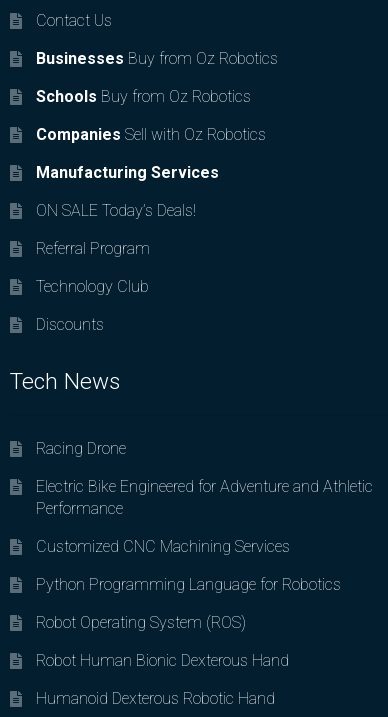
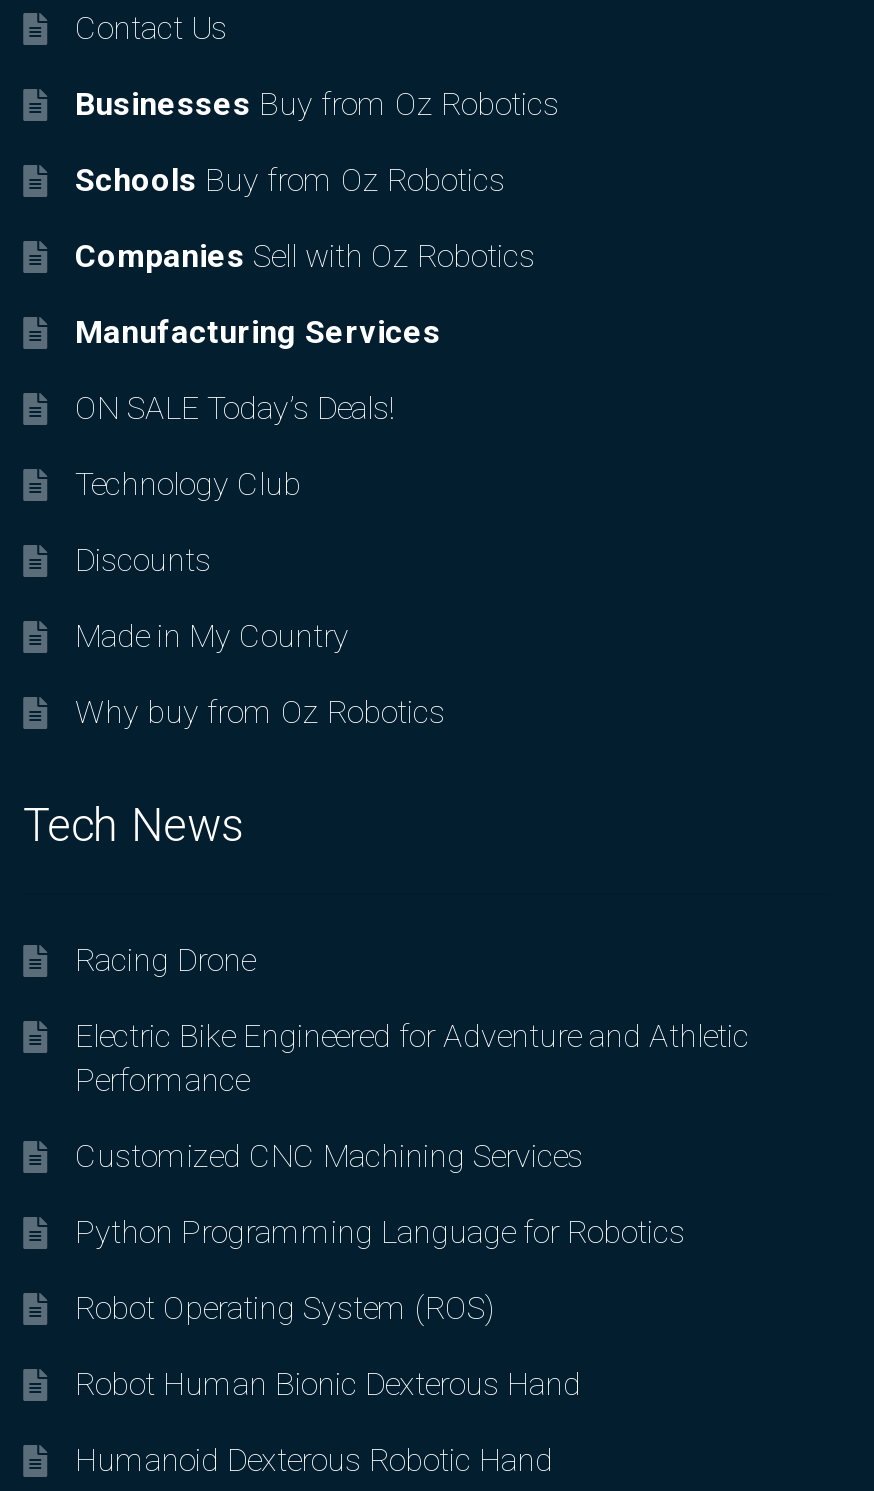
[35,239,149,258] Referral Program -> none
moved [35,277,148,334] -> [75,465,301,579]: Technology Club | Discounts
none -> [75,617,445,731] Made in My Country | Why buy from Oz Robotics

